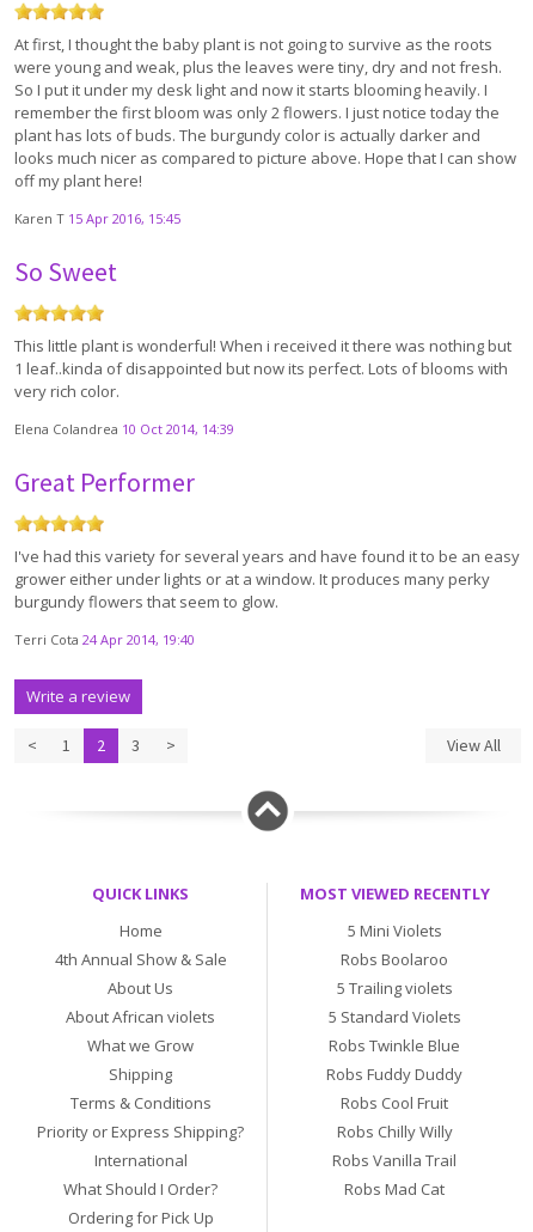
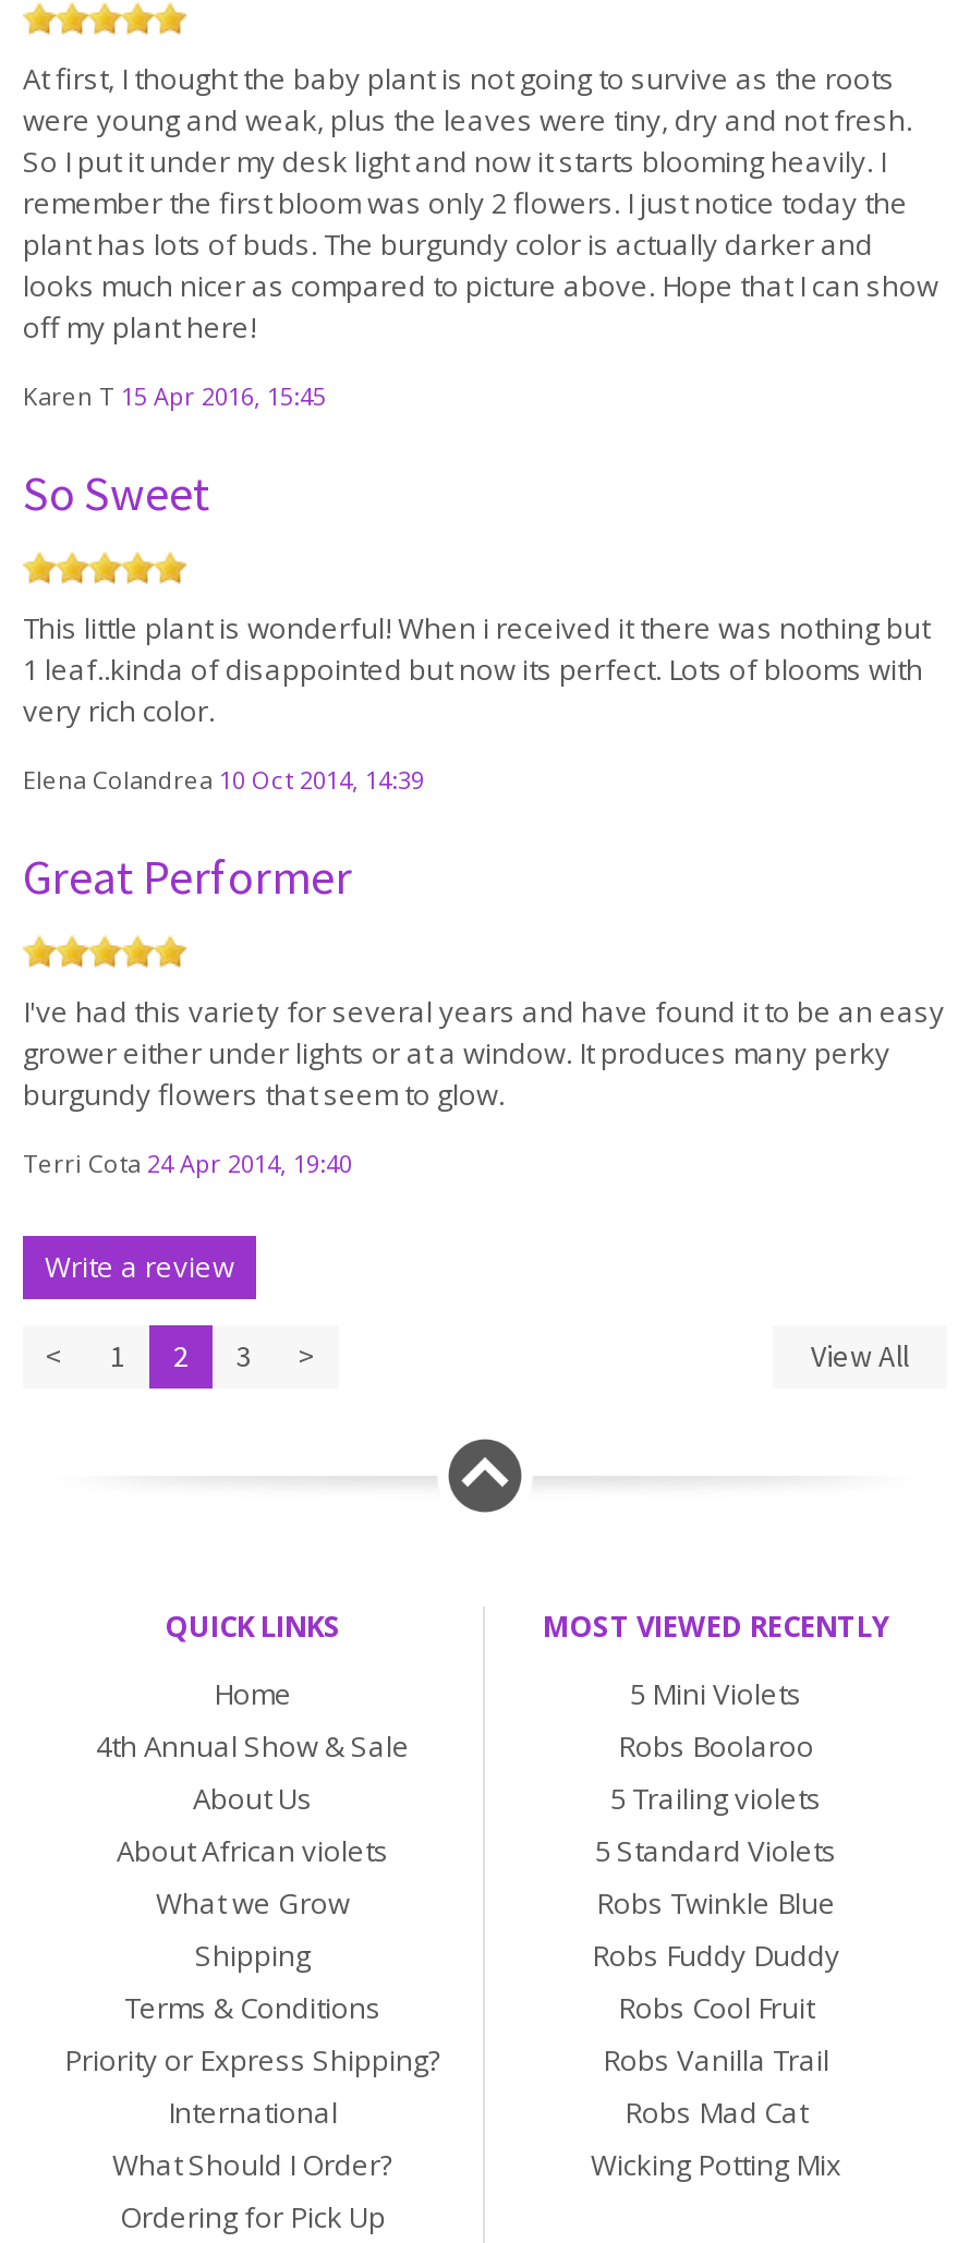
[336,1121,452,1143] Robs Chilly Willy -> none
moved [332,1150,457,1200] -> [603,2041,829,2132]: Robs Vanilla Trail | Robs Mad Cat
none -> [591,2146,841,2185] Wicking Potting Mix

